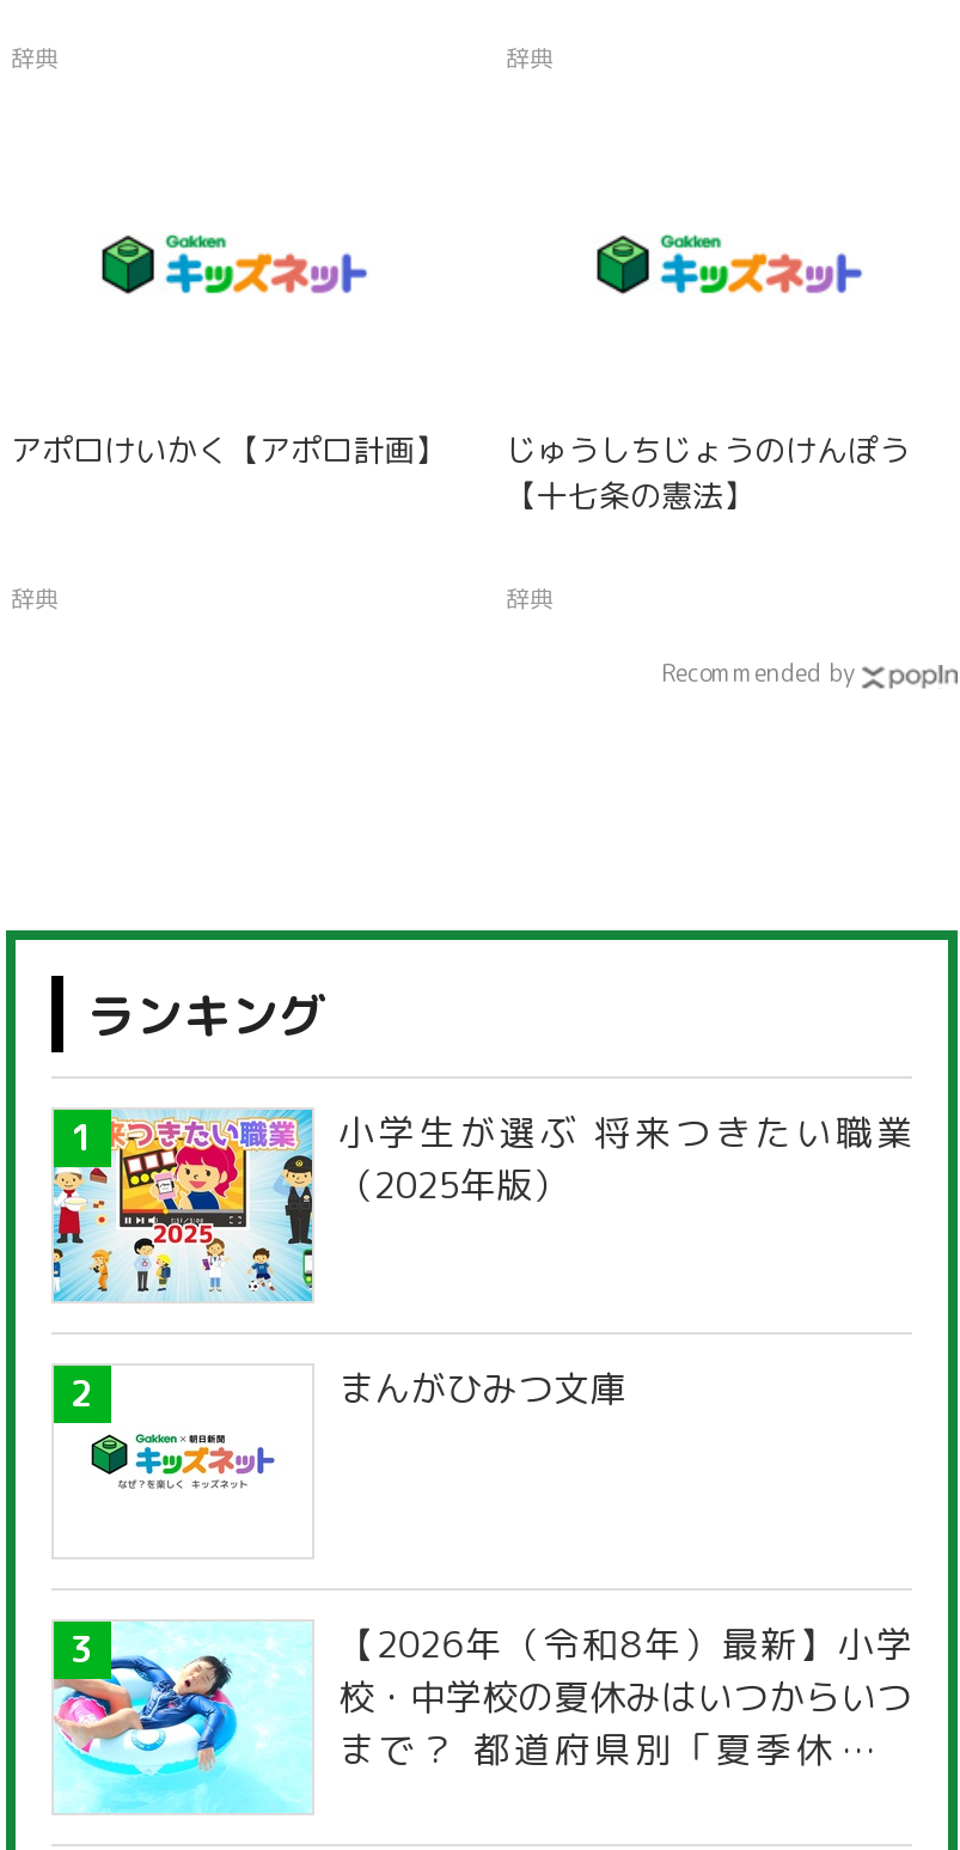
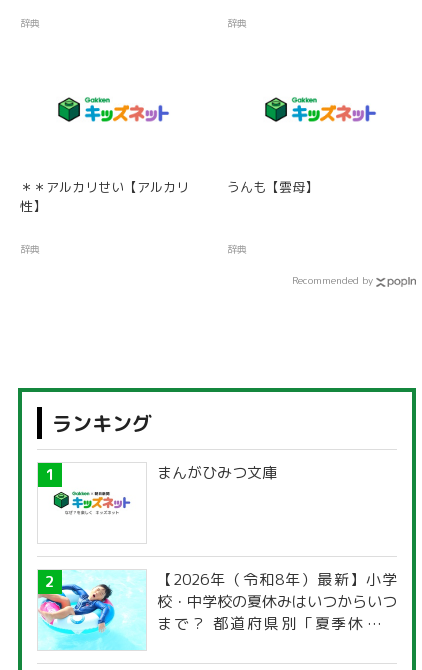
[11,428,446,471] アポロけいかく【アポロ計画】 -> [20,178,189,215] ＊＊アルカリせい【アルカリ | 性】
[506,428,910,517] じゅうしちじょうのけんぽう | 【十七条の憲法】 -> [227,178,318,196] うんも【雲母】
[51,1107,912,1303] [image] | 小学生が選ぶ 将来つきたい職業 | （2025年版） -> none

